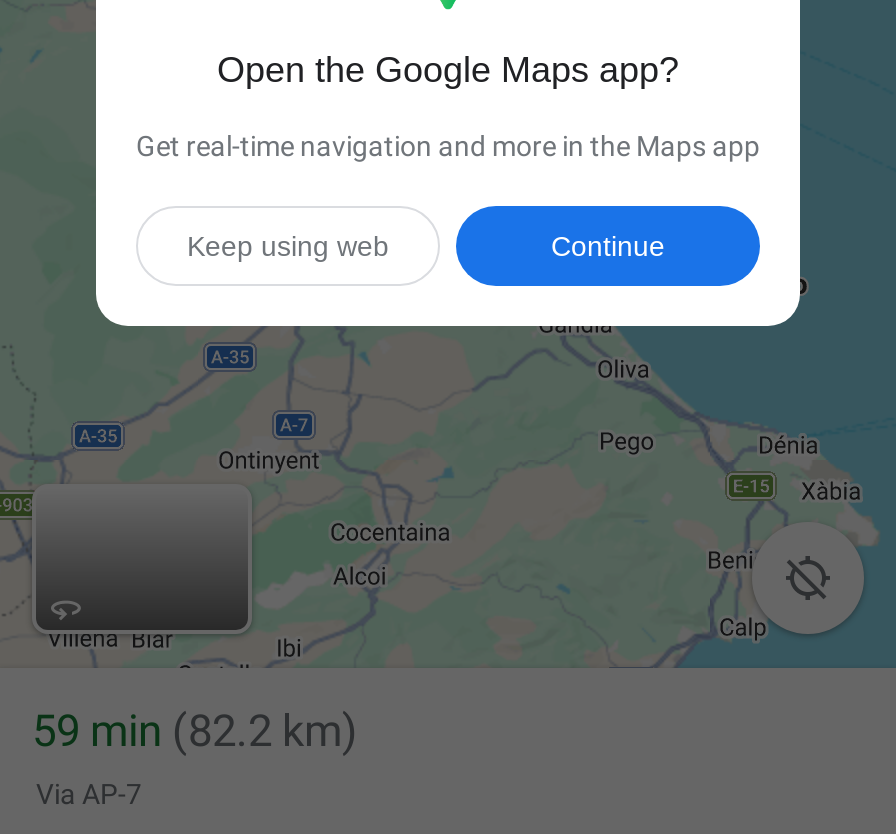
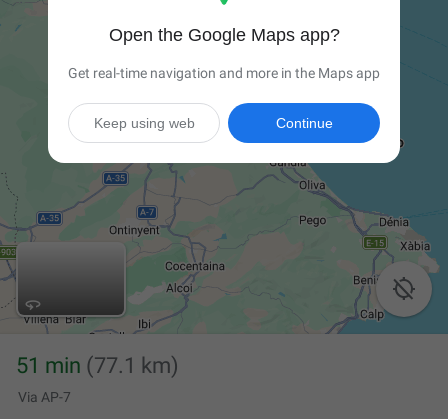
[32,706,358,756] 59 min (82.2 km) -> [16,353,179,378] 51 min (77.1 km)

